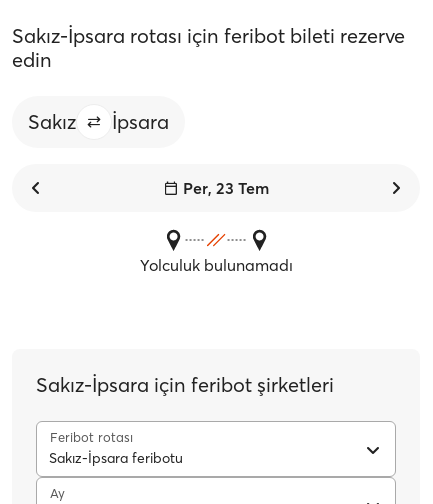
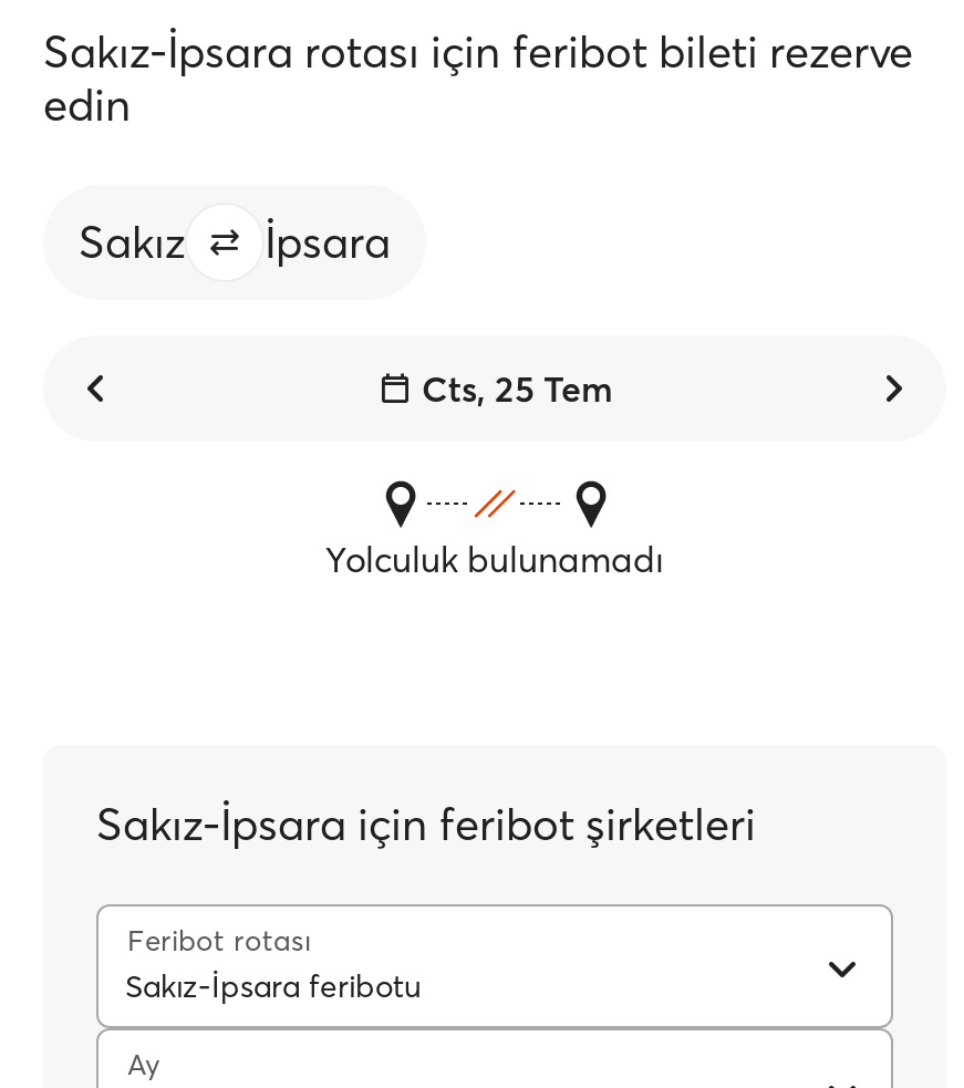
[183,178,269,198] Per, 23 Tem -> [422,366,612,411] Cts, 25 Tem

